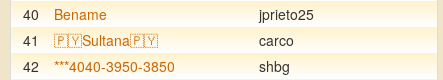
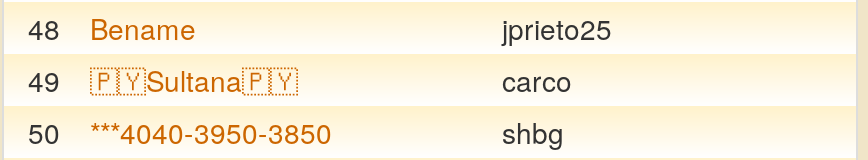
[23,4,107,24] 40 Bename -> [28,8,196,48] 48 Bename
[23,30,39,50] 41 -> [28,60,60,100] 49
[23,56,175,76] 42 ***4040-3950-3850 -> [28,112,332,152] 50 ***4040-3950-3850

